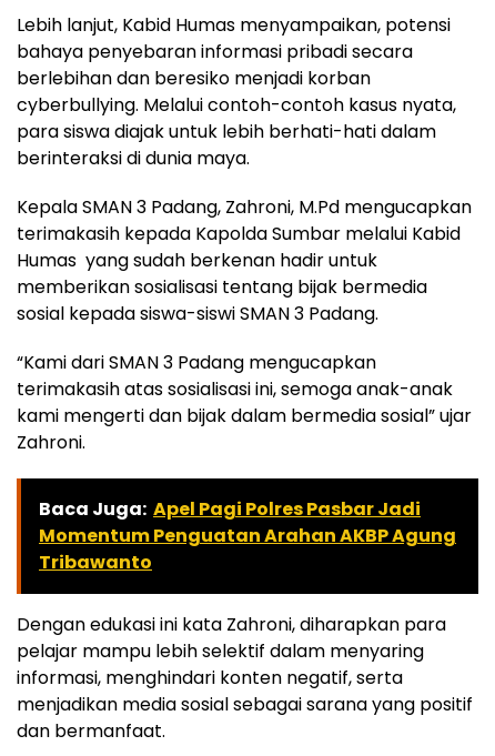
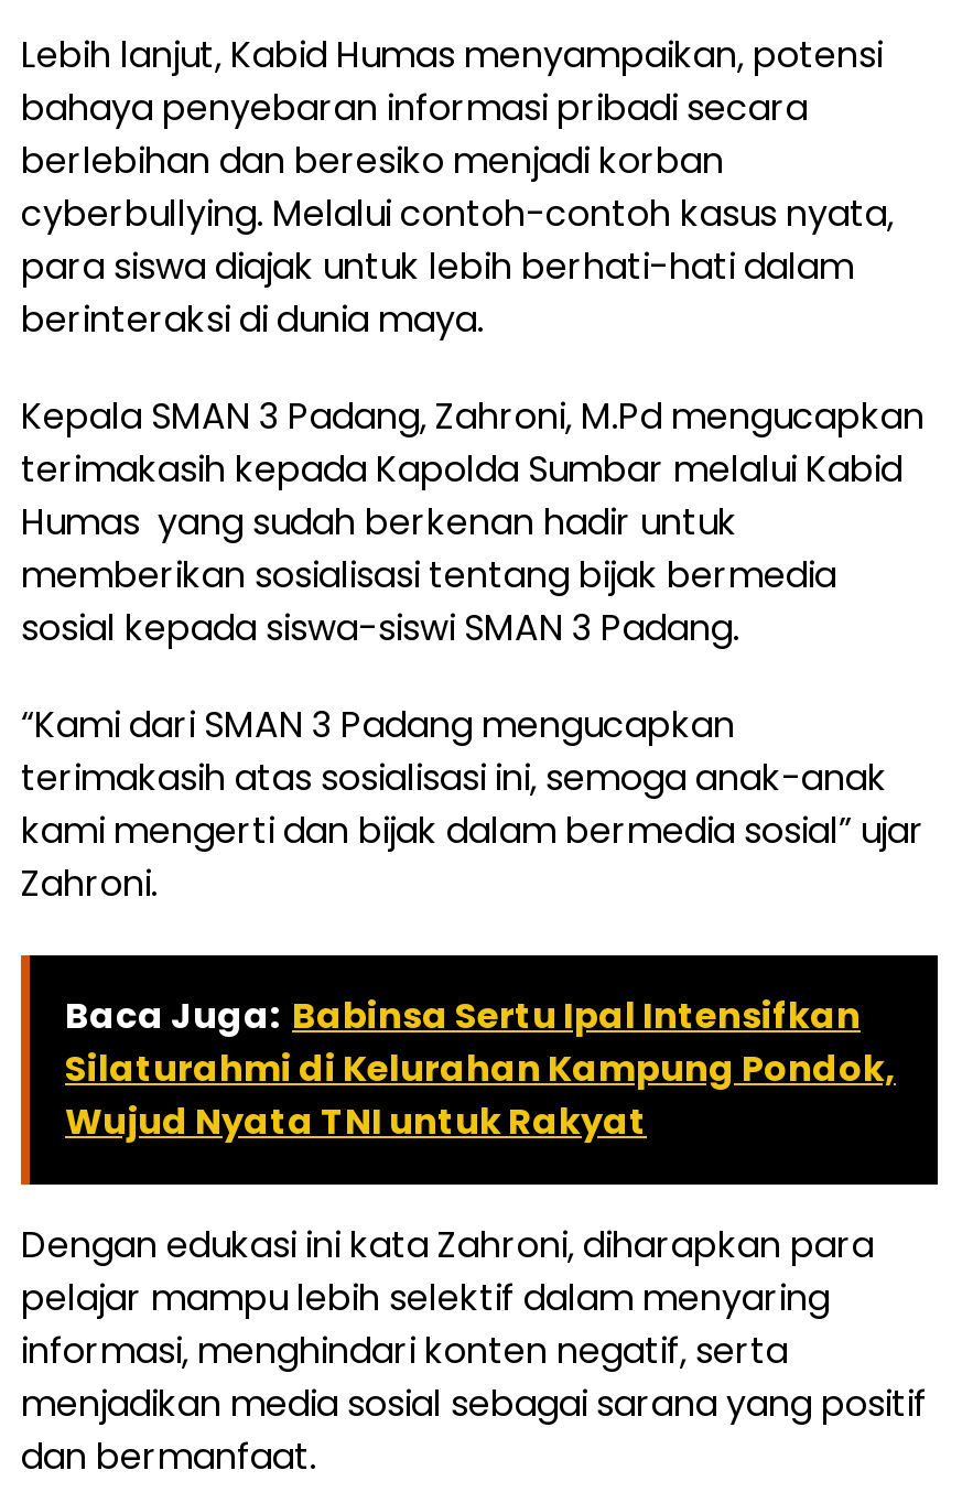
[39,496,456,575] Baca Juga: Apel Pagi Polres Pasbar Jadi | Momentum Penguatan Arahan AKBP Agung | Tribawanto -> [65,990,896,1146] Baca Juga: Babinsa Sertu Ipal Intensifkan | Silaturahmi di Kelurahan Kampung Pondok, | Wujud Nyata TNI untuk Rakyat

